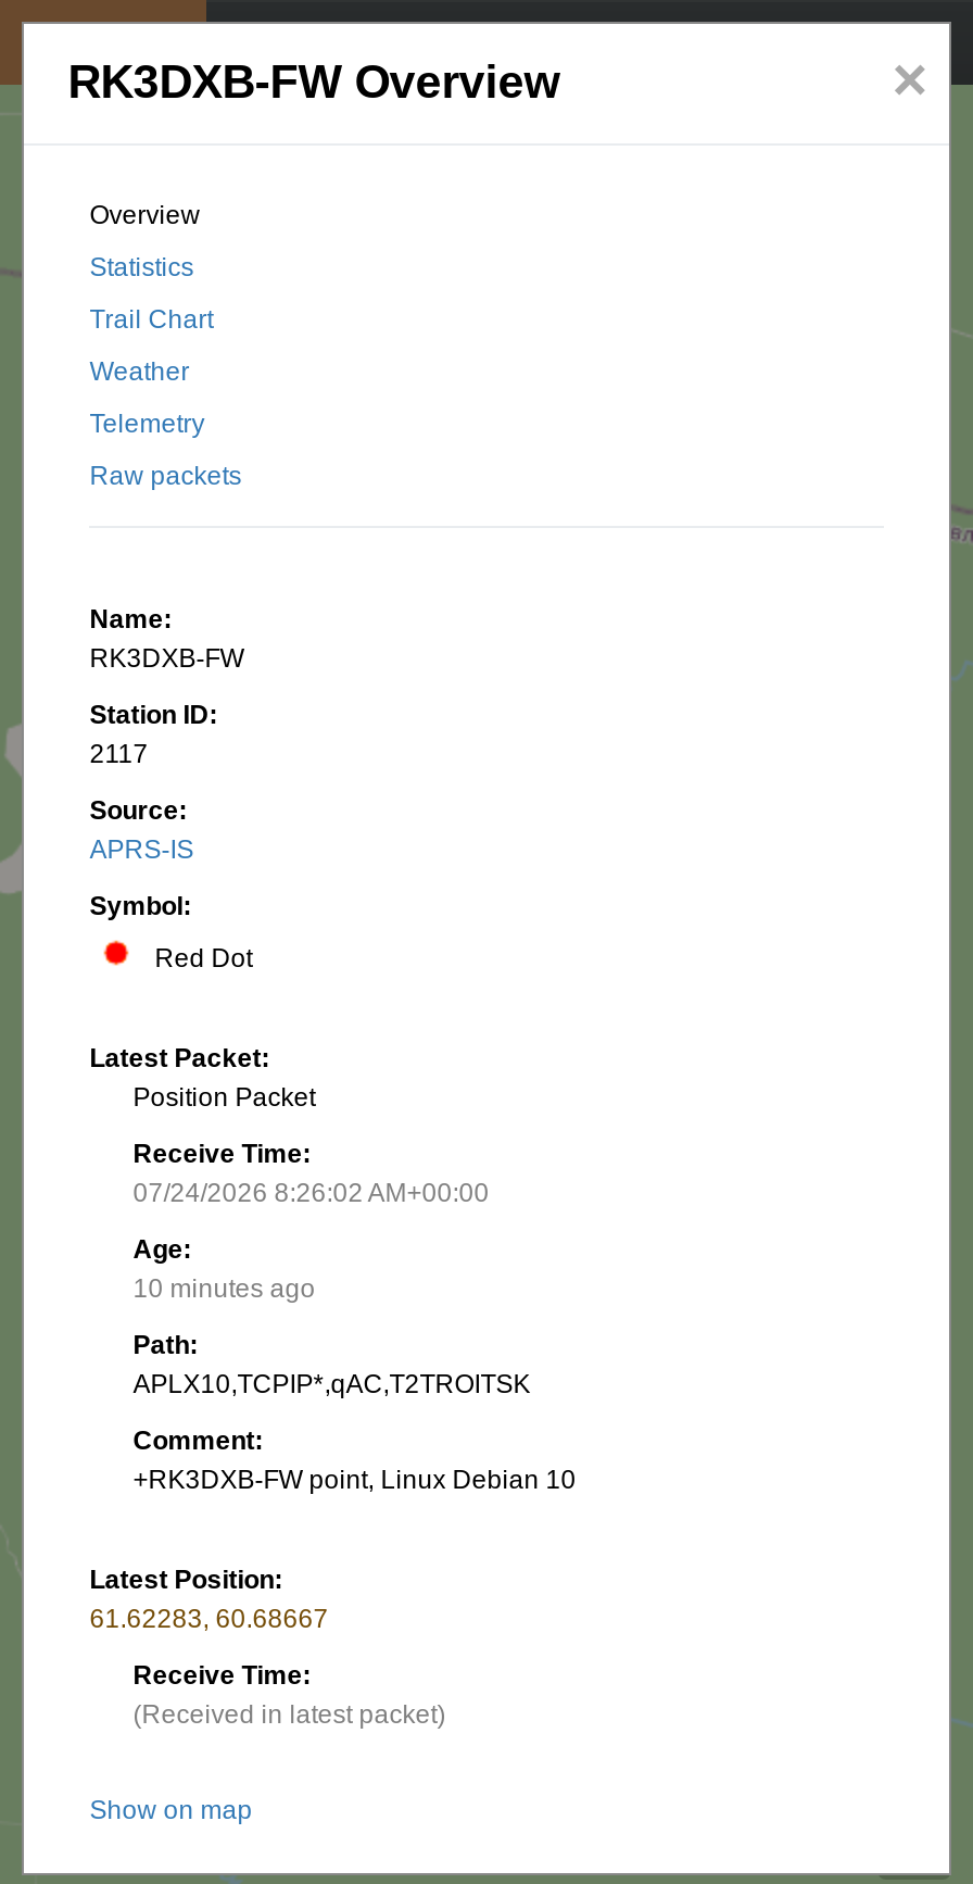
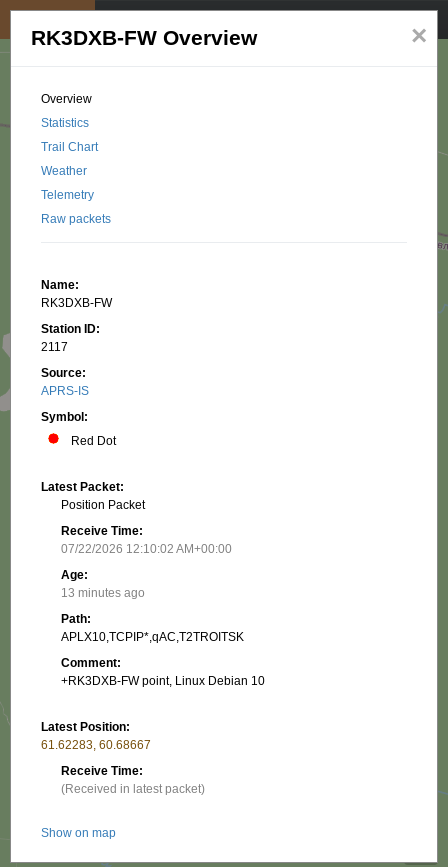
[133,1178,489,1208] 07/24/2026 8:26:02 AM+00:00 -> [61,542,232,556] 07/22/2026 12:10:02 AM+00:00
[133,1273,315,1304] 10 minutes ago -> [61,586,145,600] 13 minutes ago

